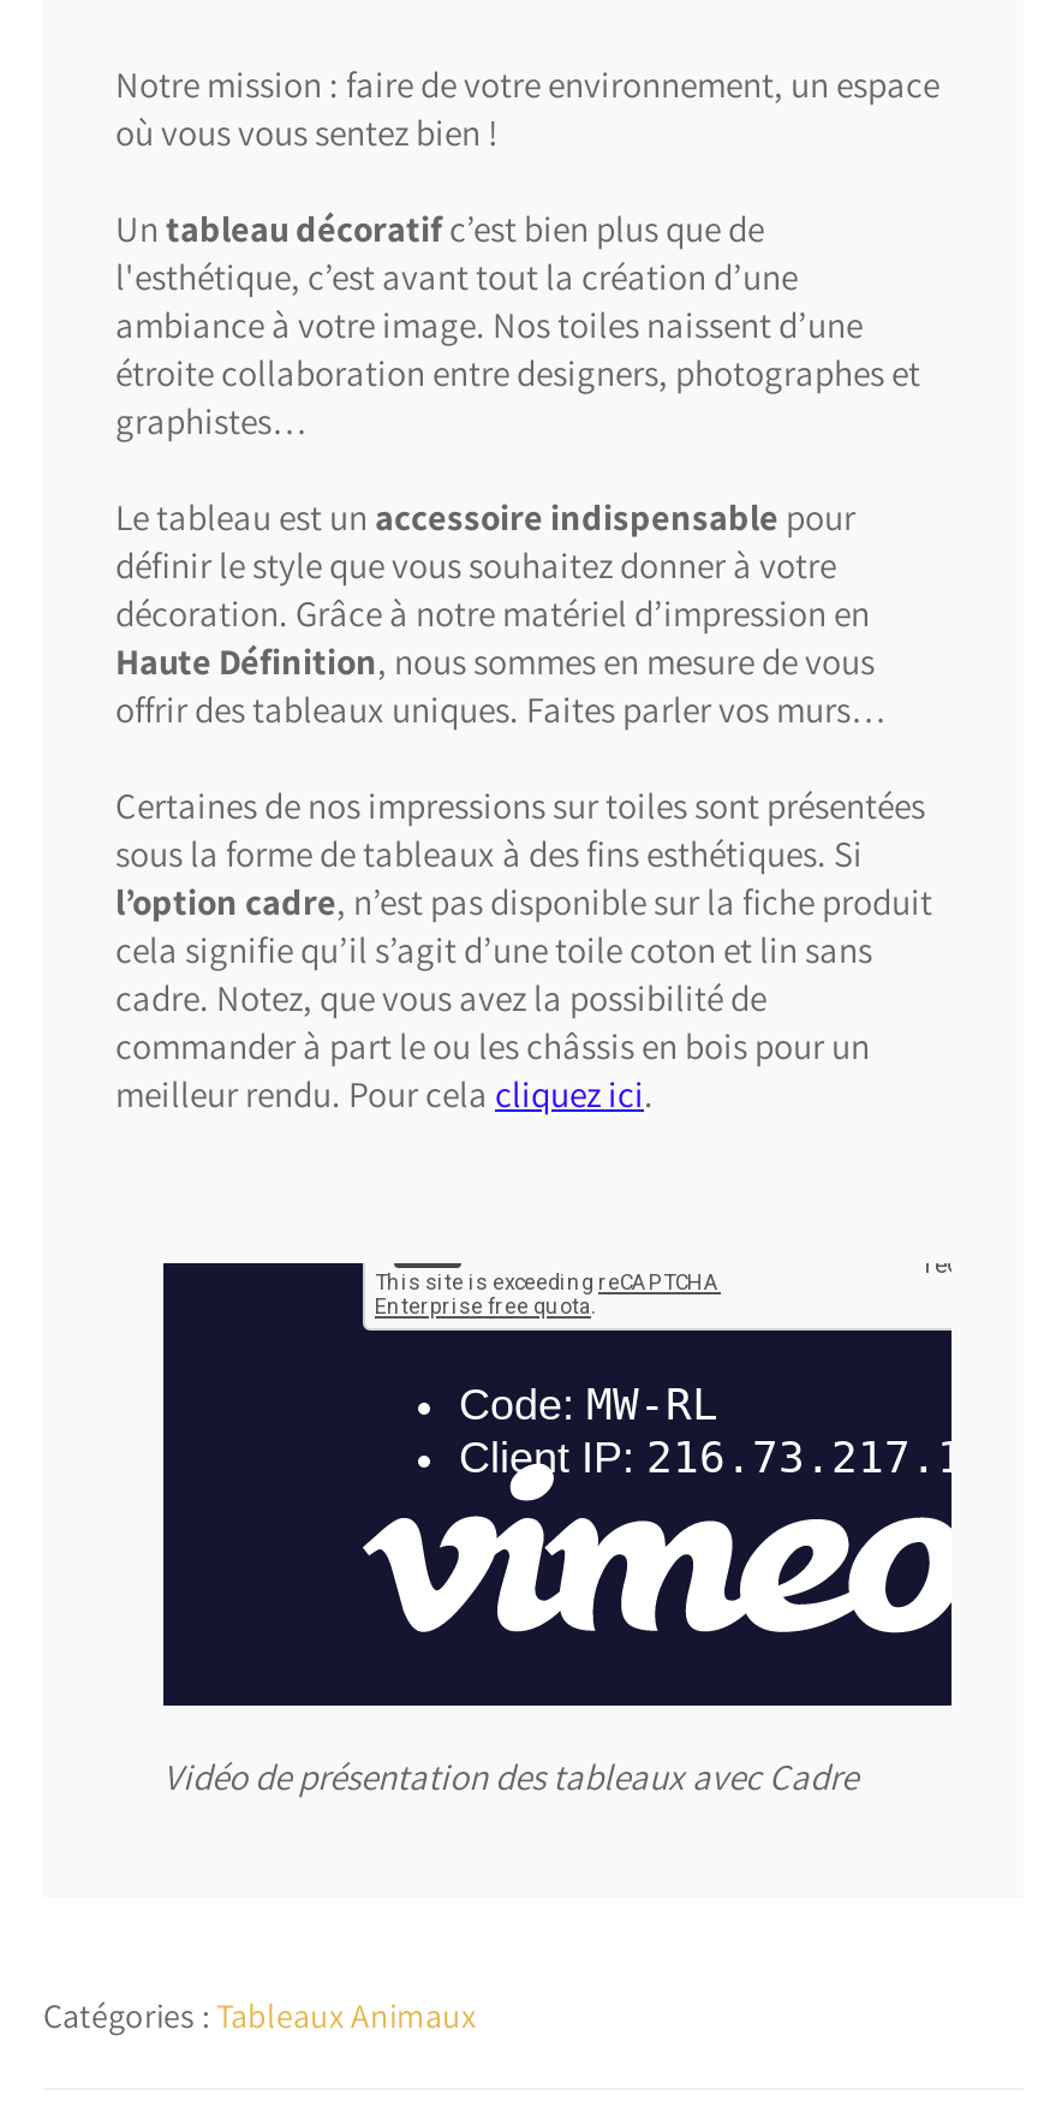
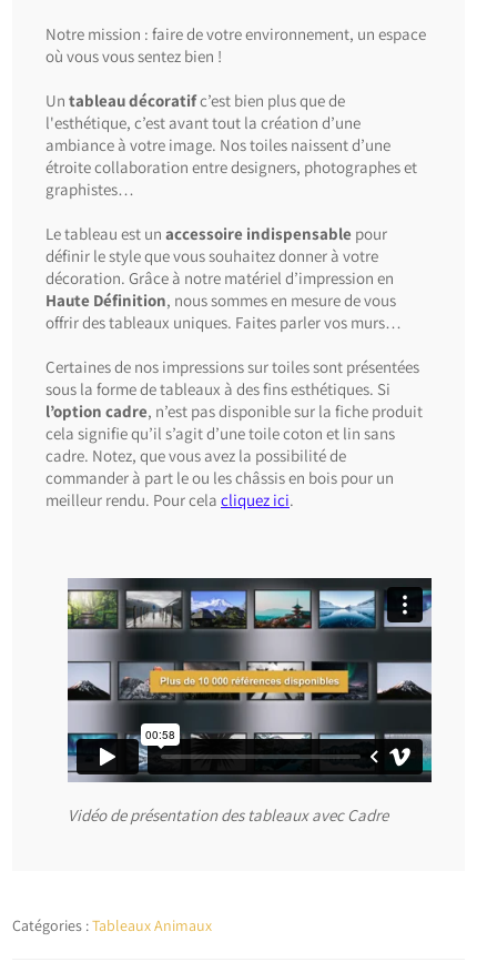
[161,1261,954,1708] [image] -> [67,577,433,782] [image]

